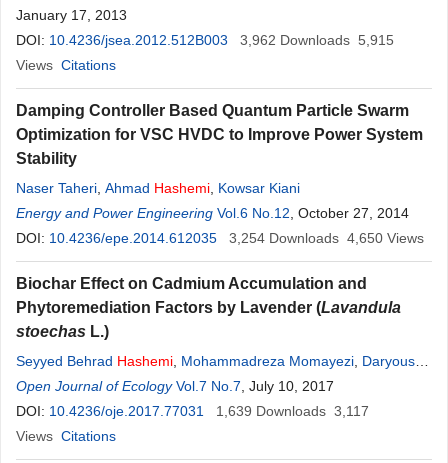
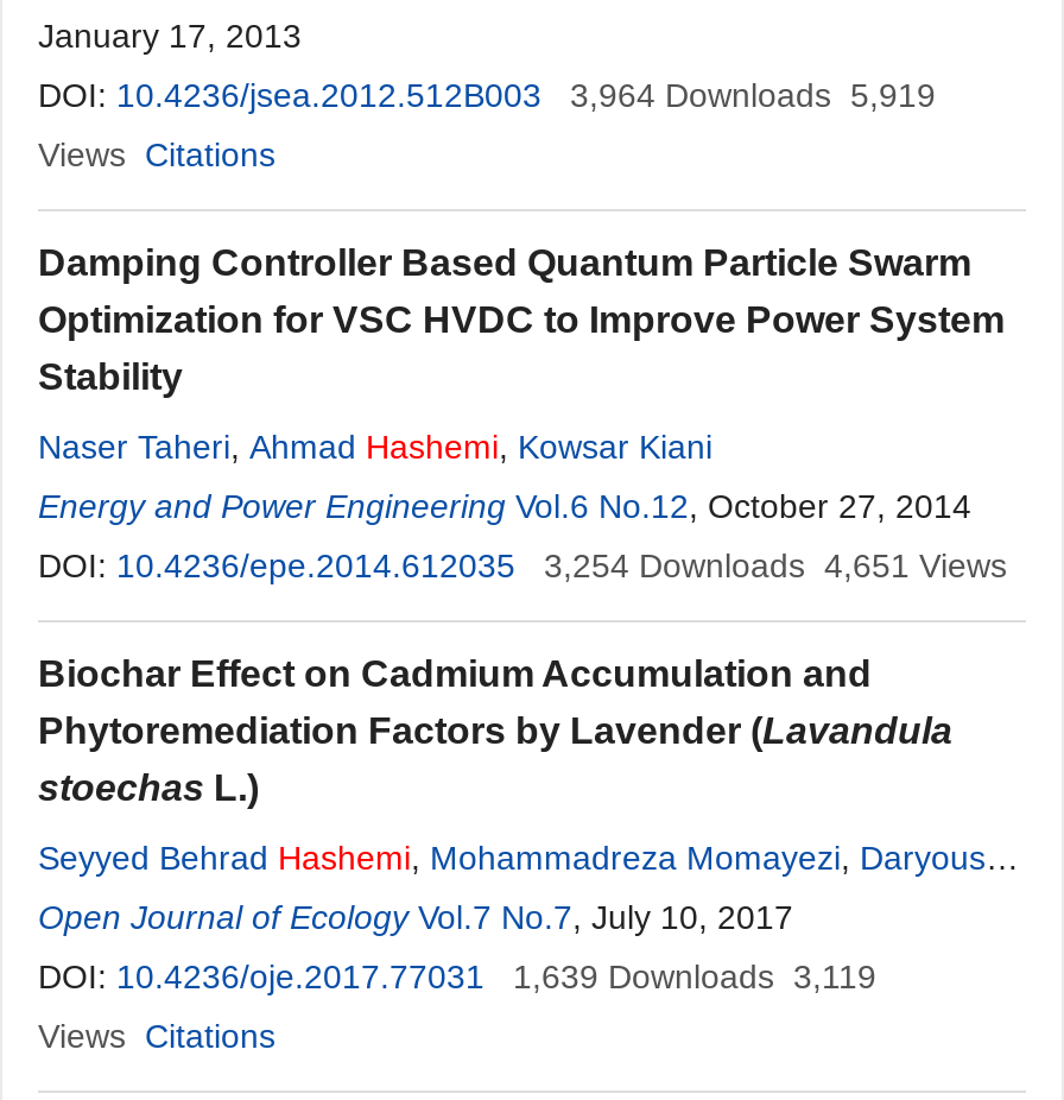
[16,32,394,48] DOI: 10.4236/jsea.2012.512B003 3,962 Downloads 5,915 -> [38,76,936,114] DOI: 10.4236/jsea.2012.512B003 3,964 Downloads 5,919
[229,230,424,246] 3,254 Downloads 4,650 Views -> [544,546,1007,584] 3,254 Downloads 4,651 Views
[16,403,369,419] DOI: 10.4236/oje.2017.77031 1,639 Downloads 3,117 -> [38,957,876,995] DOI: 10.4236/oje.2017.77031 1,639 Downloads 3,119

